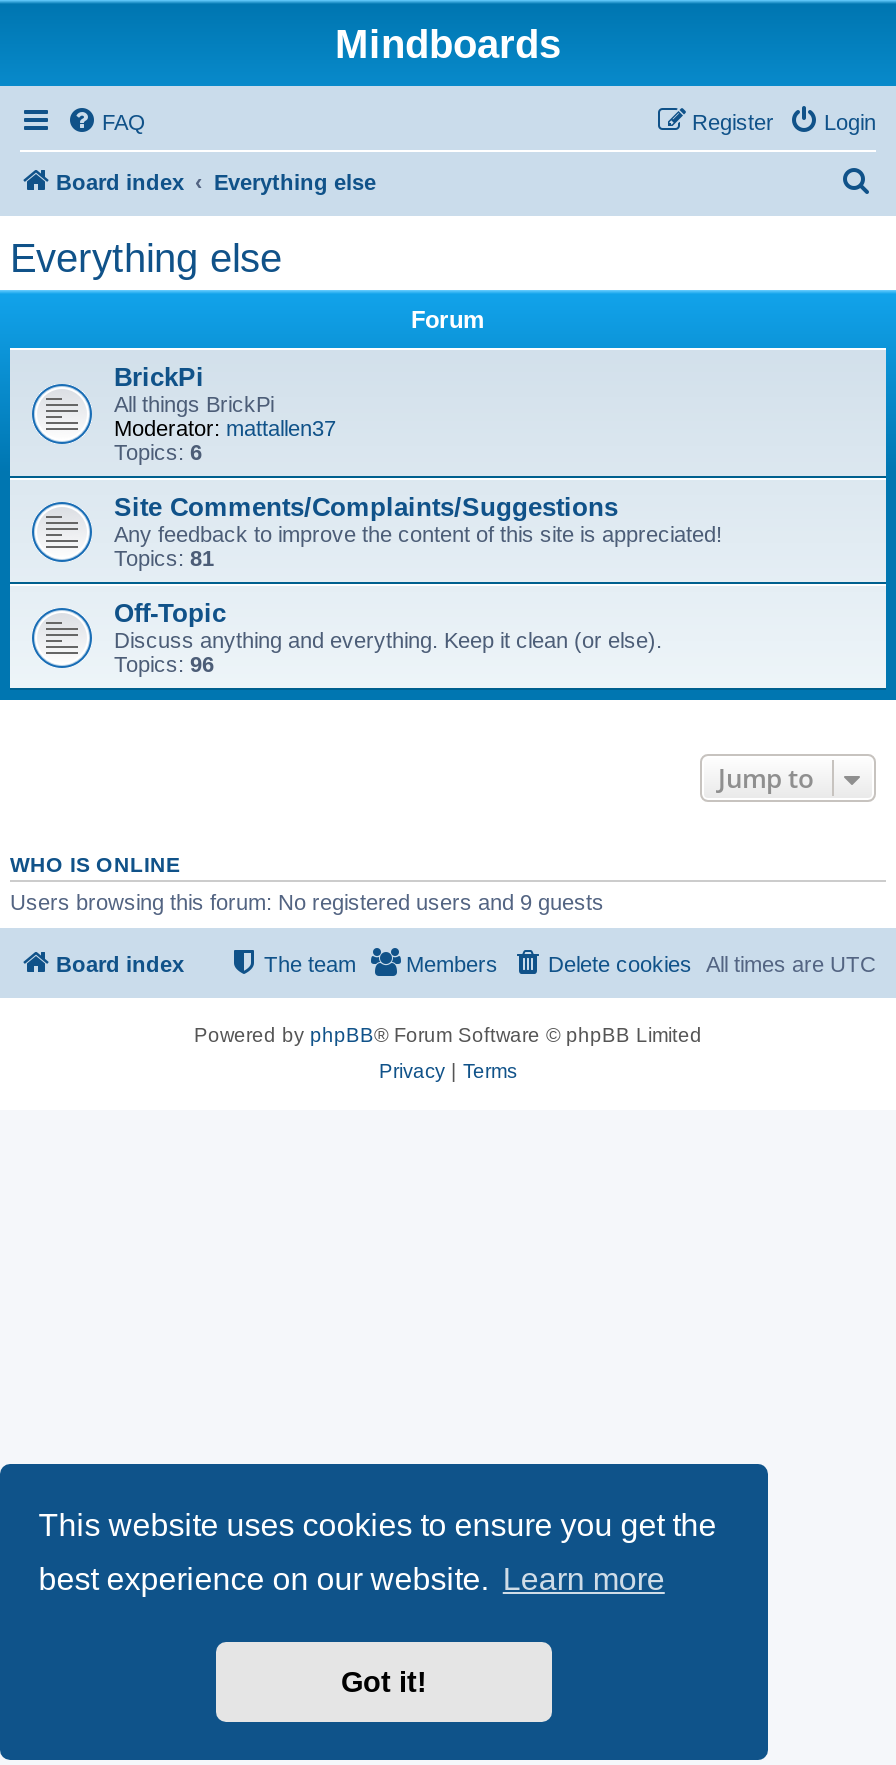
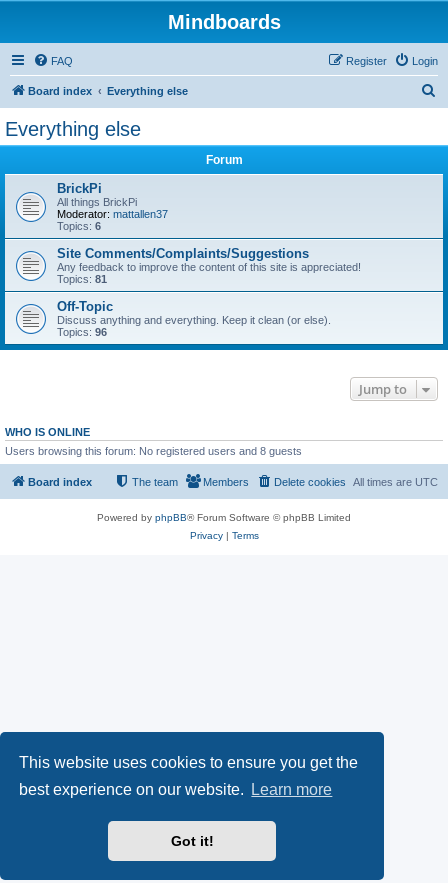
[10,890,604,914] Users browsing this forum: No registered users and 9 guests -> [5,445,302,457] Users browsing this forum: No registered users and 8 guests

